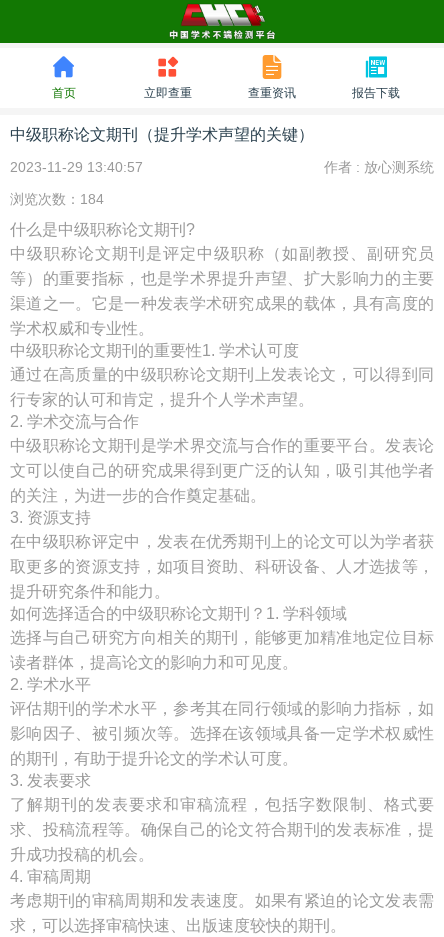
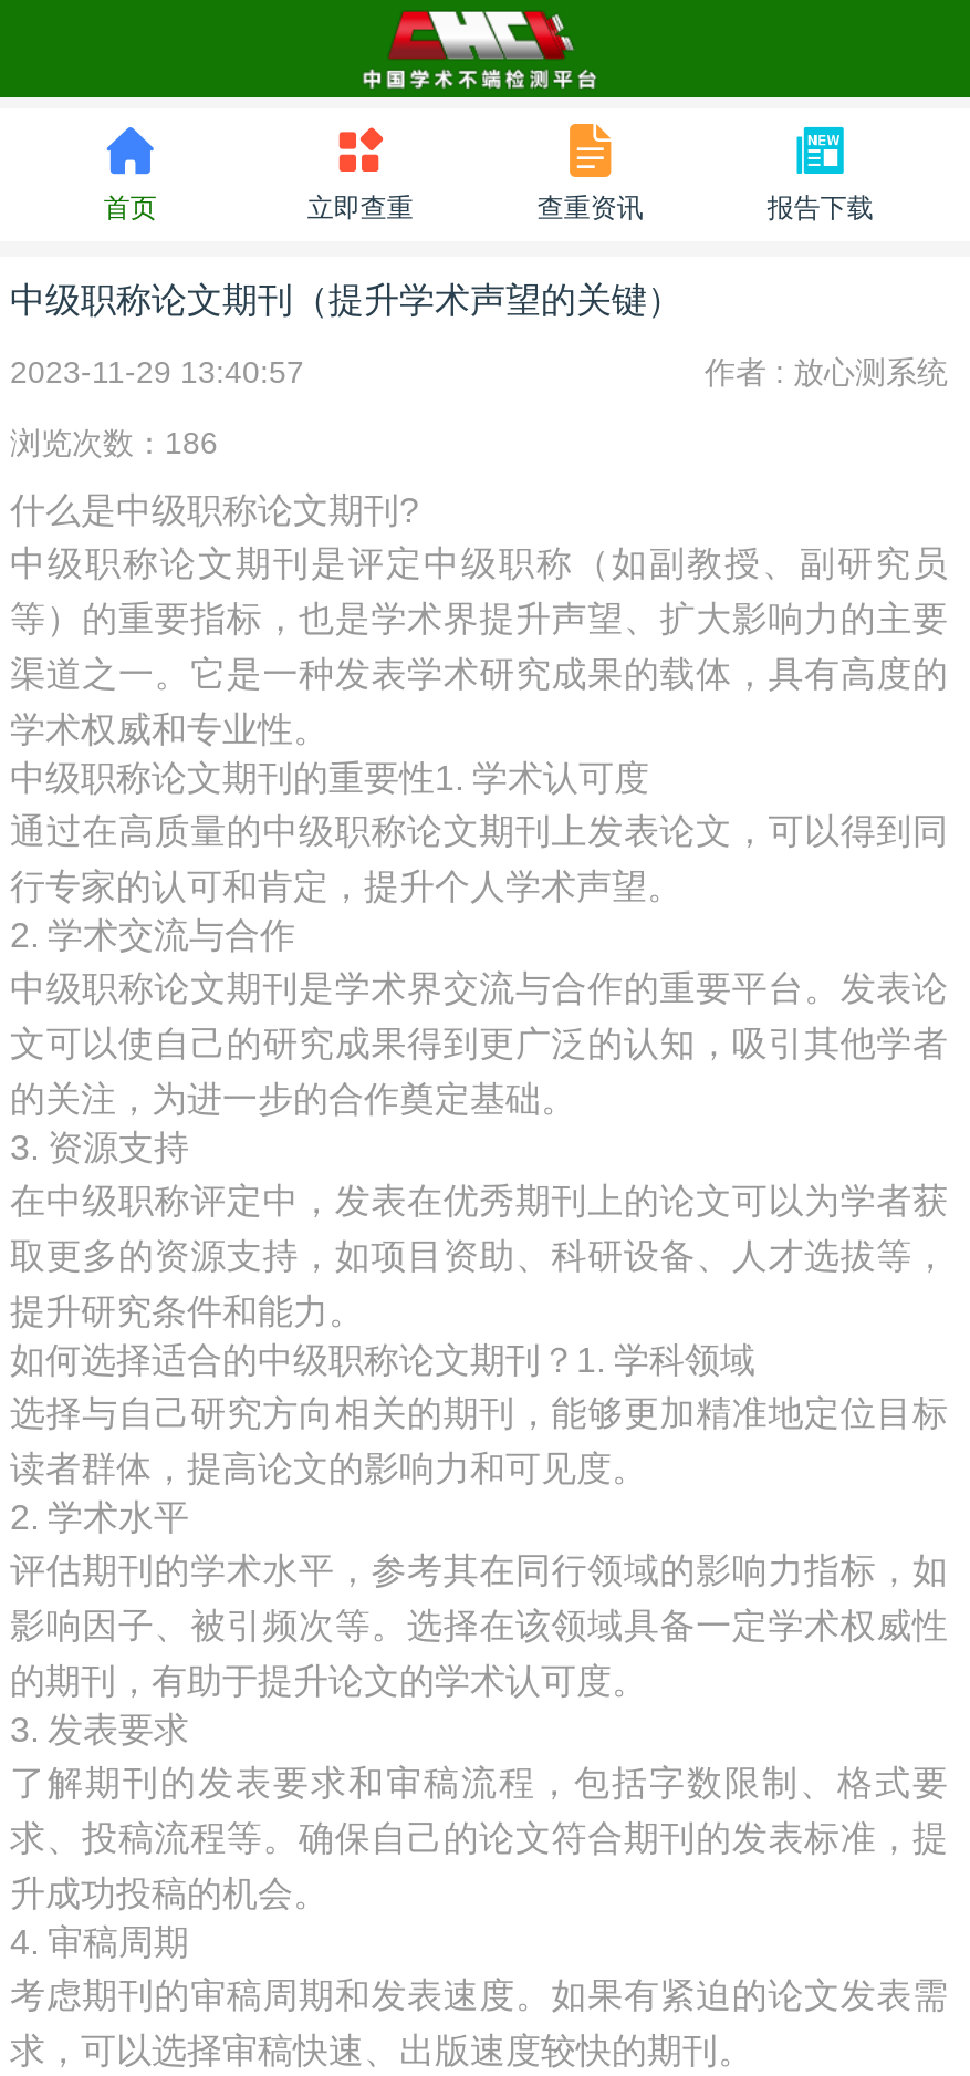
[10,191,104,207] 浏览次数：184 -> [10,425,218,460] 浏览次数：186

